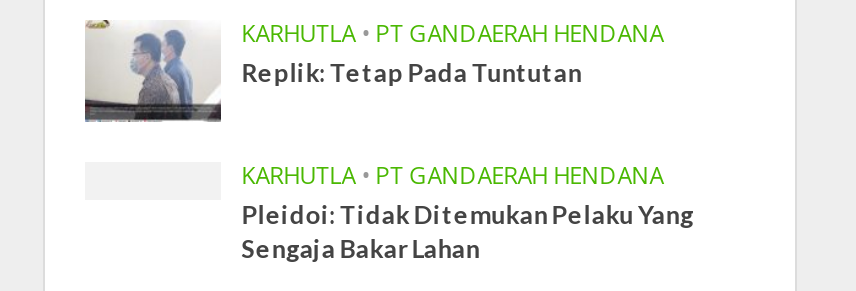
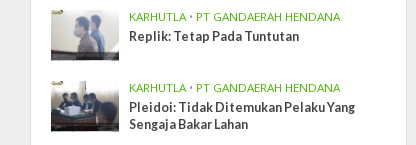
none -> [50,80,120,133] [image]

